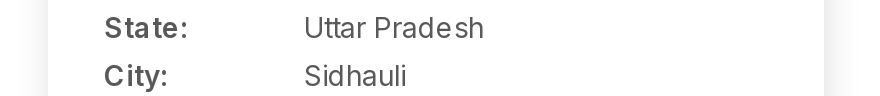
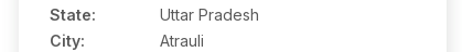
[304,58,406,92] Sidhauli -> [160,31,204,50] Atrauli

